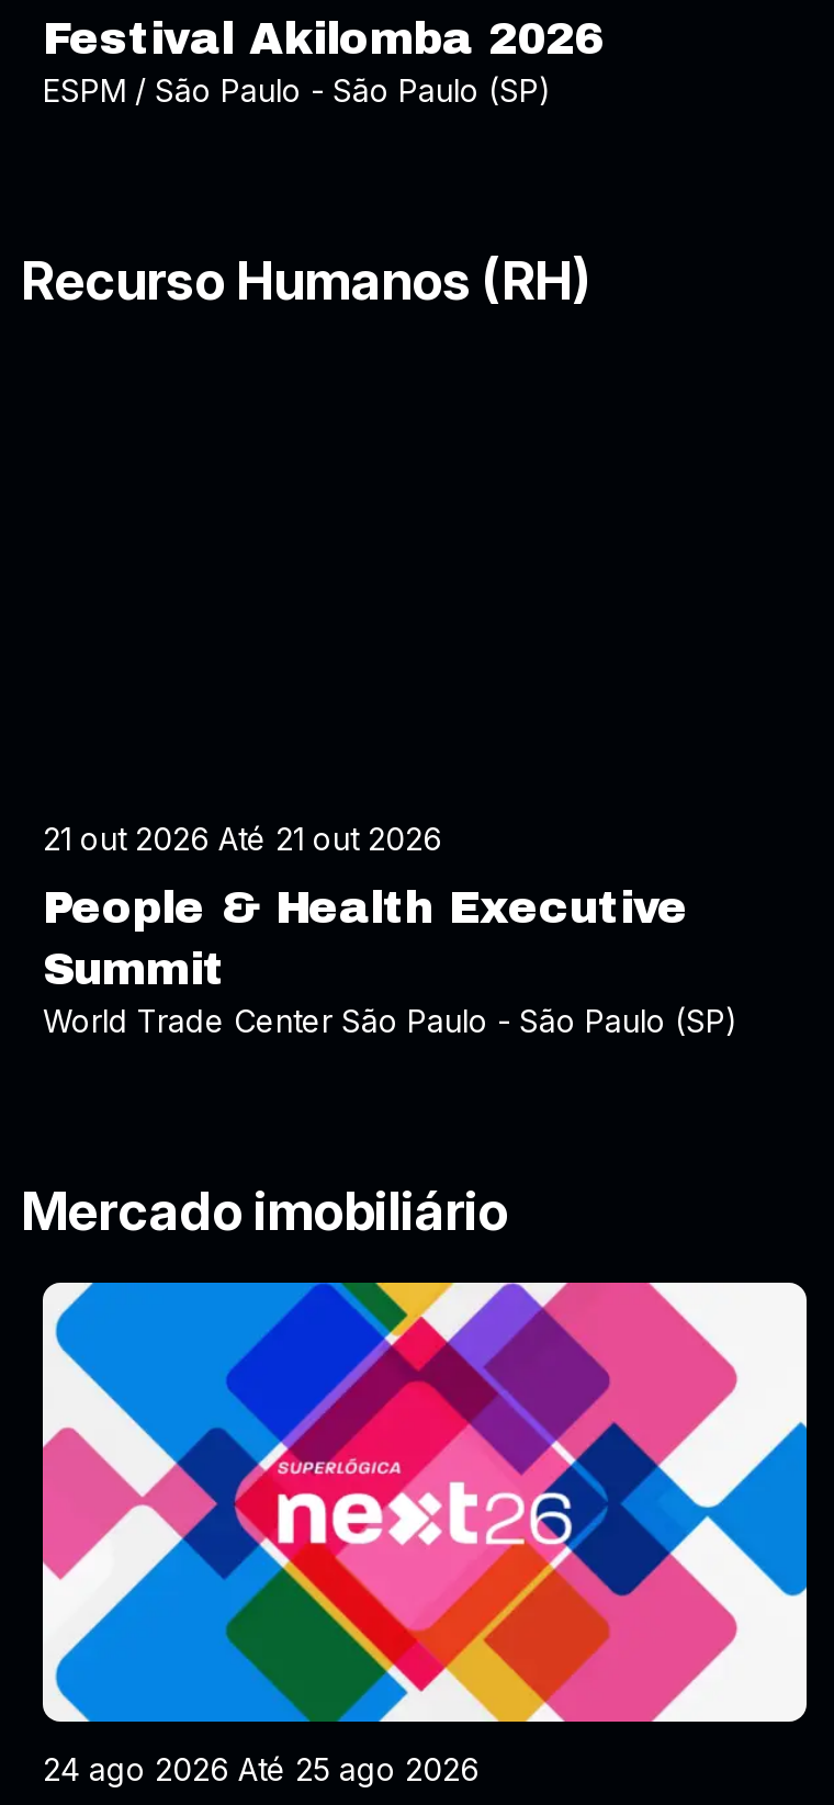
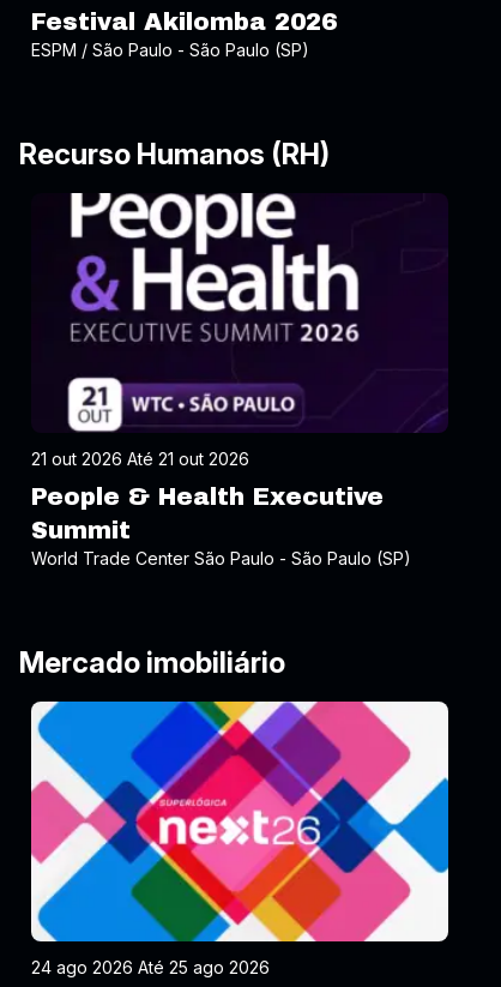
none -> [66,192,448,433] [image]

